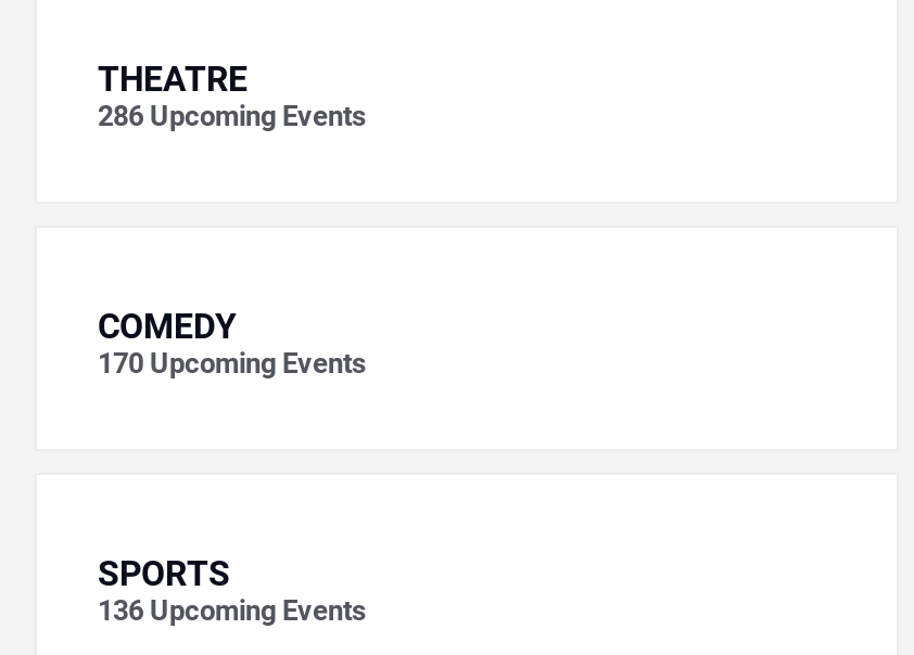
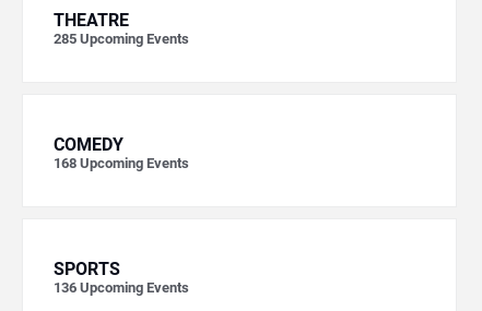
[98,100,367,133] 286 Upcoming Events -> [54,31,189,47] 285 Upcoming Events
[98,348,367,380] 170 Upcoming Events -> [54,155,189,172] 168 Upcoming Events

